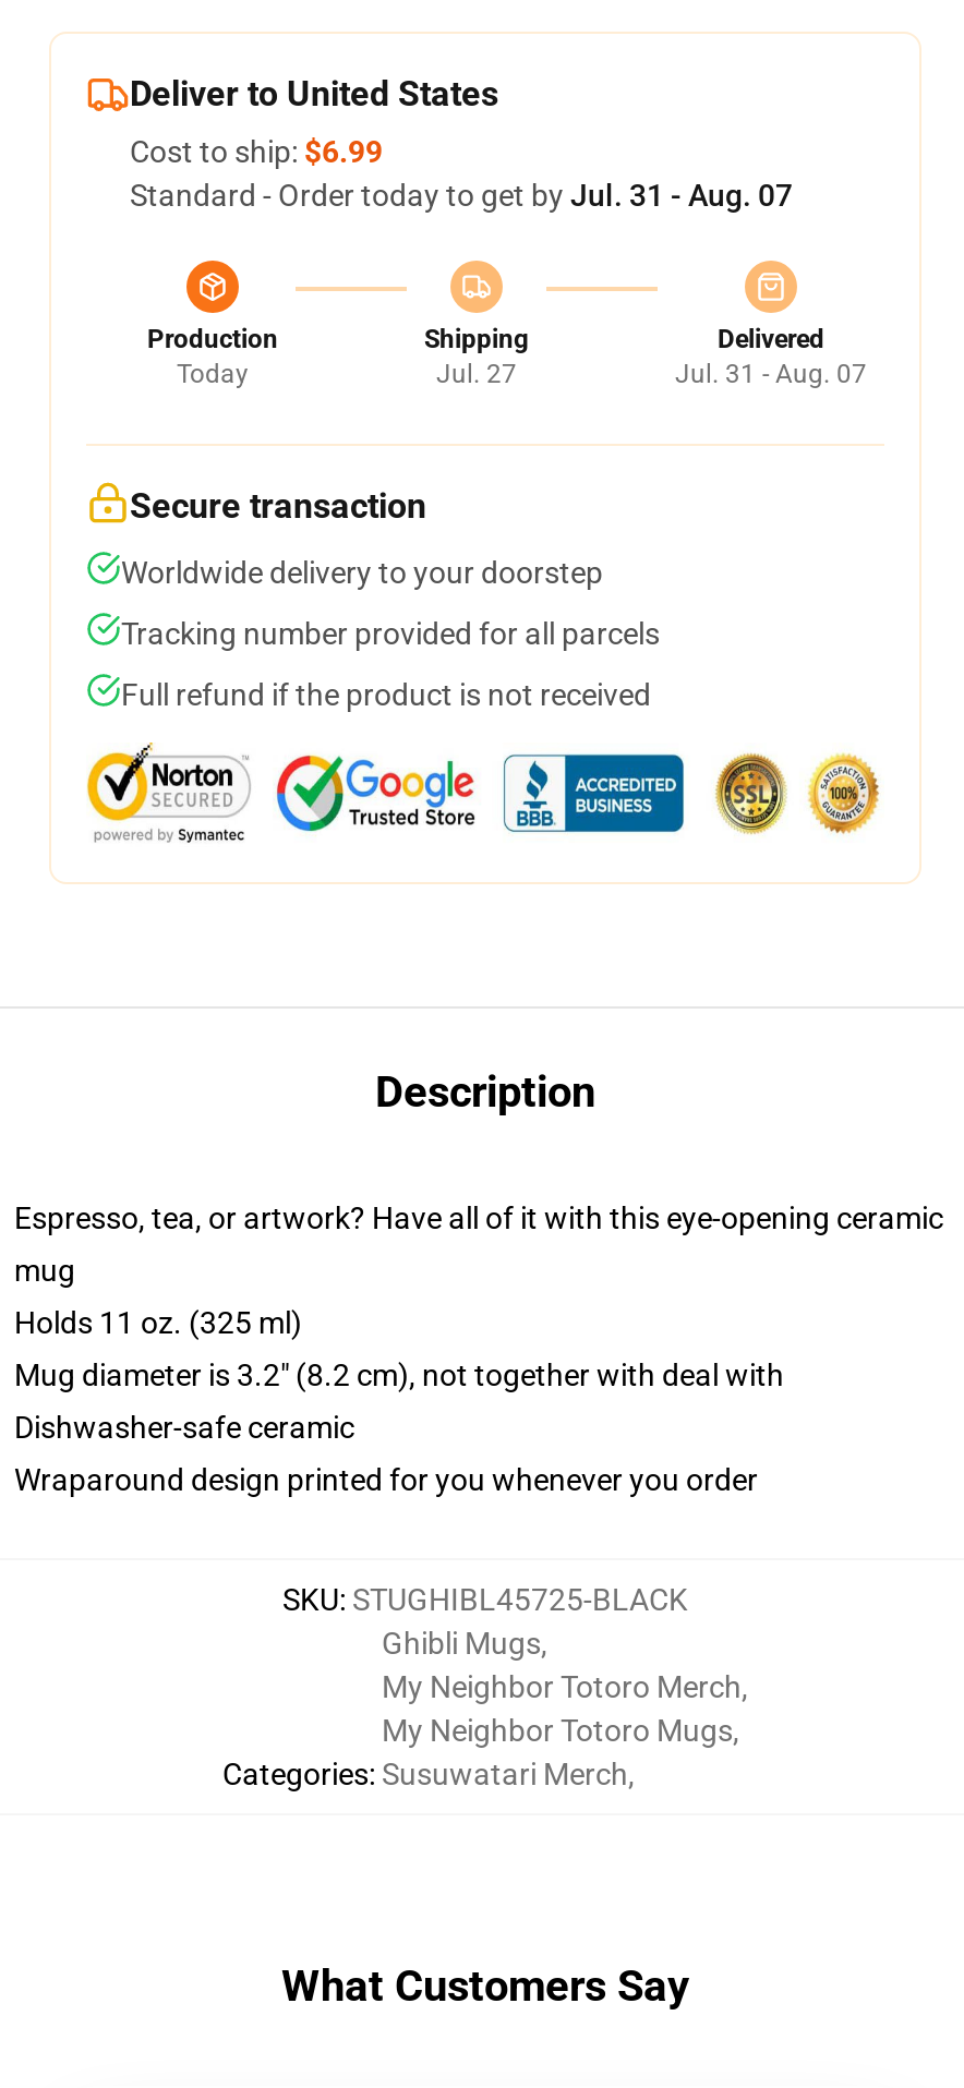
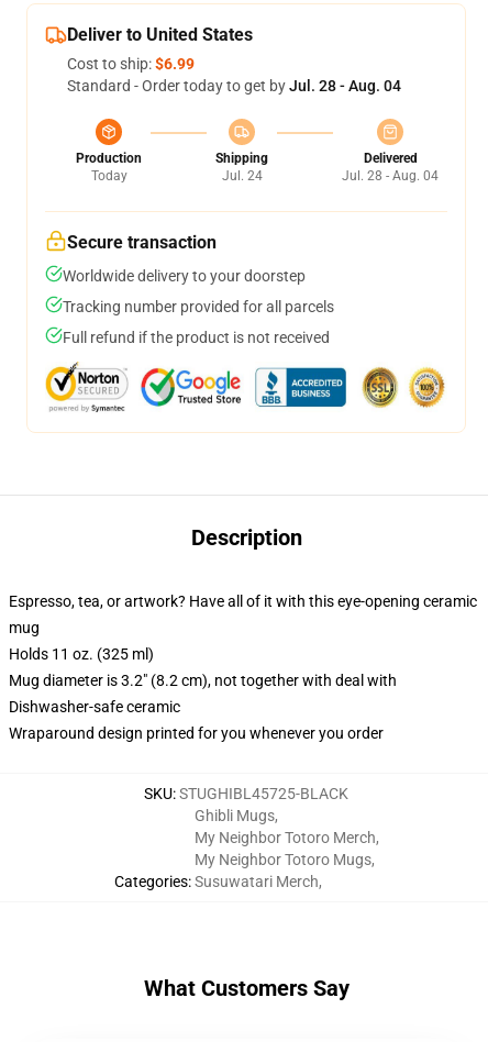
[130,178,793,213] Standard - Order today to get by Jul. 31 - Aug. 07 -> [67,77,401,95] Standard - Order today to get by Jul. 28 - Aug. 04
[436,359,517,389] Jul. 27 -> [221,168,262,184] Jul. 24
[675,359,867,389] Jul. 31 - Aug. 07 -> [342,168,439,184] Jul. 28 - Aug. 04

